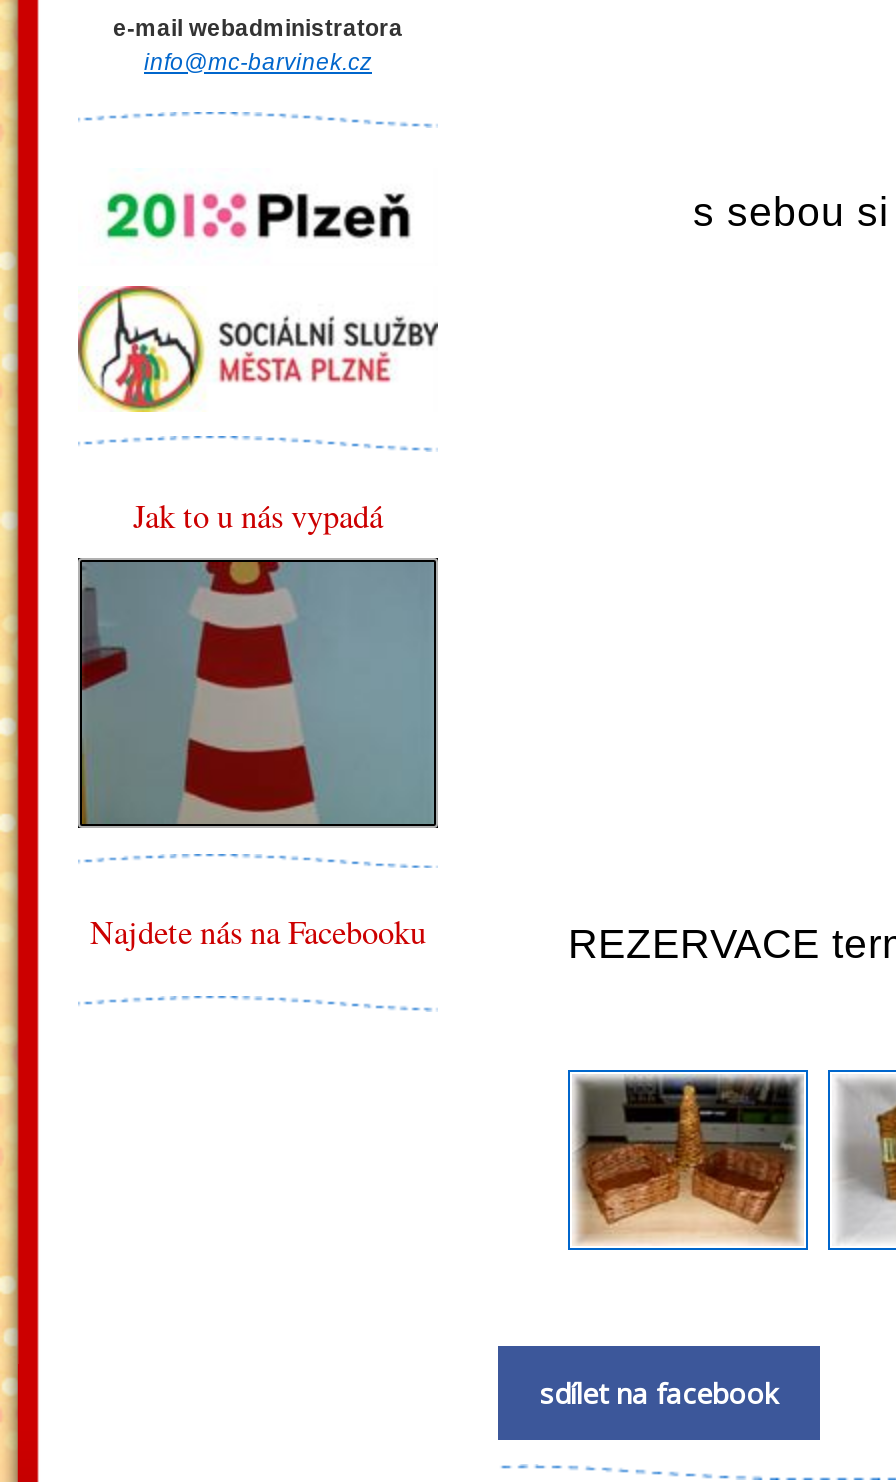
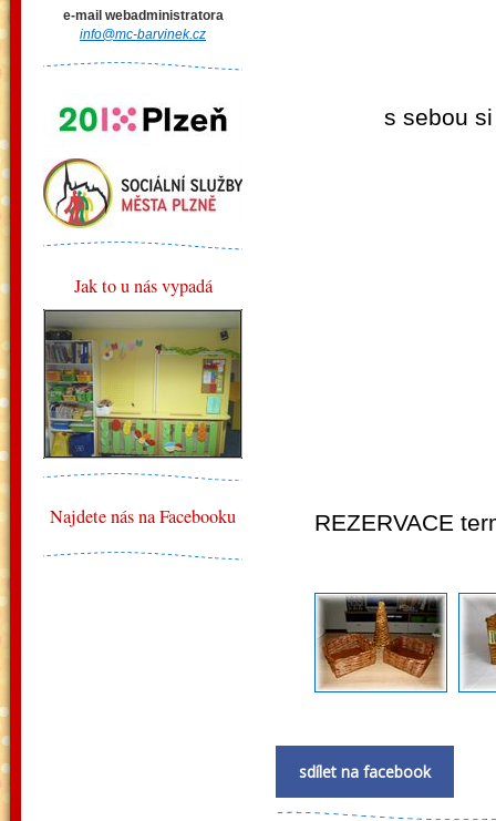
[80,560,434,826] [image] -> [44,310,240,458] [image]

